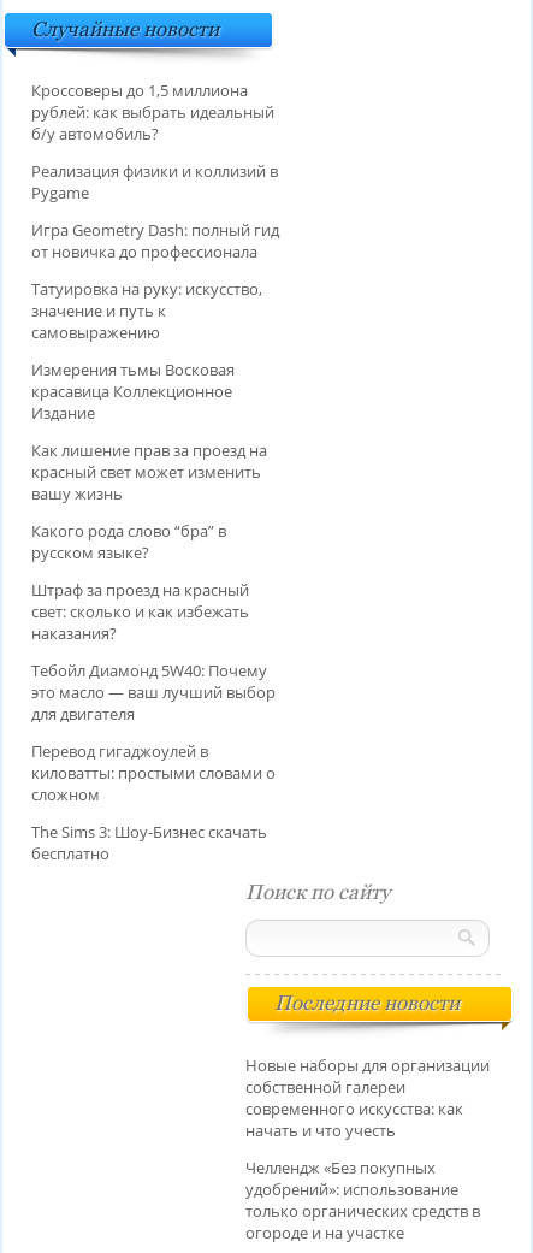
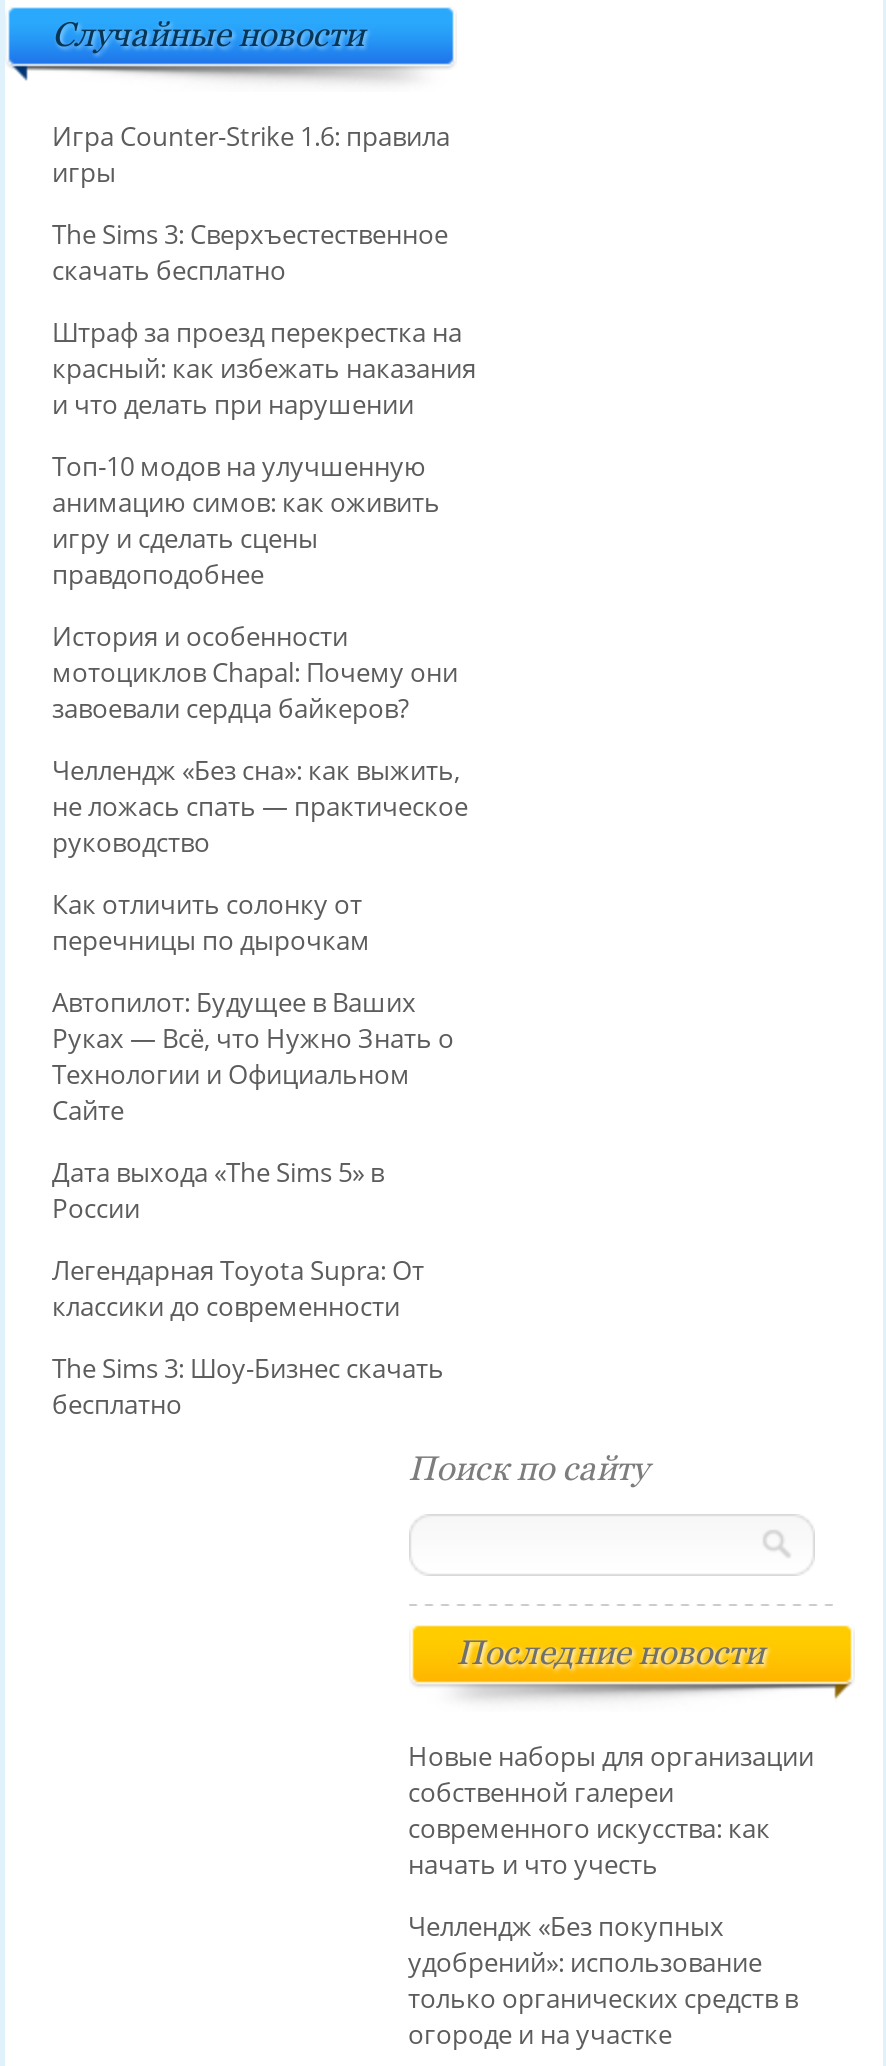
[31,79,274,144] Кроссоверы до 1,5 миллиона | рублей: как выбрать идеальный | б/у автомобиль? -> [52,117,450,189] Игра Counter-Strike 1.6: правила | игры
[31,160,277,203] Реализация физики и коллизий в | Pygame -> [52,215,448,287] The Sims 3: Сверхъестественное | скачать бесплатно
[31,219,279,262] Игра Geometry Dash: полный гид | от новичка до профессионала -> [52,313,476,421] Штраф за проезд перекрестка на | красный: как избежать наказания | и что делать при нарушении
[31,278,262,343] Татуировка на руку: искусство, | значение и путь к | самовыражению -> [52,447,440,591] Топ‑10 модов на улучшенную | анимацию симов: как оживить | игру и сделать сцены | правдоподобнее
[31,358,234,423] Измерения тьмы Восковая | красавица Коллекционное | Издание -> [52,617,458,725] История и особенности | мотоциклов Chapal: Почему они | завоевали сердца байкеров?
[31,439,266,504] Как лишение прав за проезд на | красный свет может изменить | вашу жизнь -> [52,751,468,859] Челлендж «Без сна»: как выжить, | не ложась спать — практическое | руководство
[31,519,226,563] Какого рода слово “бра” в | русском языке? -> [52,885,370,957] Как отличить солонку от | перечницы по дырочкам
[31,578,248,643] Штраф за проезд на красный | свет: сколько и как избежать | наказания? -> [52,983,454,1127] Автопилот: Будущее в Ваших | Руках — Всё, что Нужно Знать о | Технологии и Официальном | Сайте
[31,659,275,724] Тебойл Диамонд 5W40: Почему | это масло — ваш лучший выбор | для двигателя -> [52,1153,384,1225] Дата выхода «The Sims 5» в | России
[31,740,275,805] Перевод гигаджоулей в | киловатты: простыми словами о | сложном -> [52,1251,424,1323] Легендарная Toyota Supra: От | классики до современности

